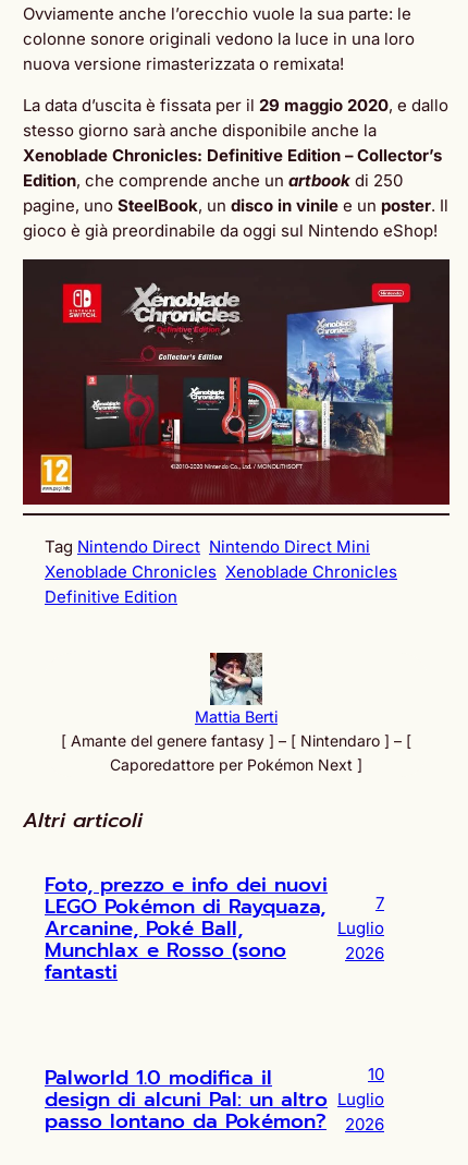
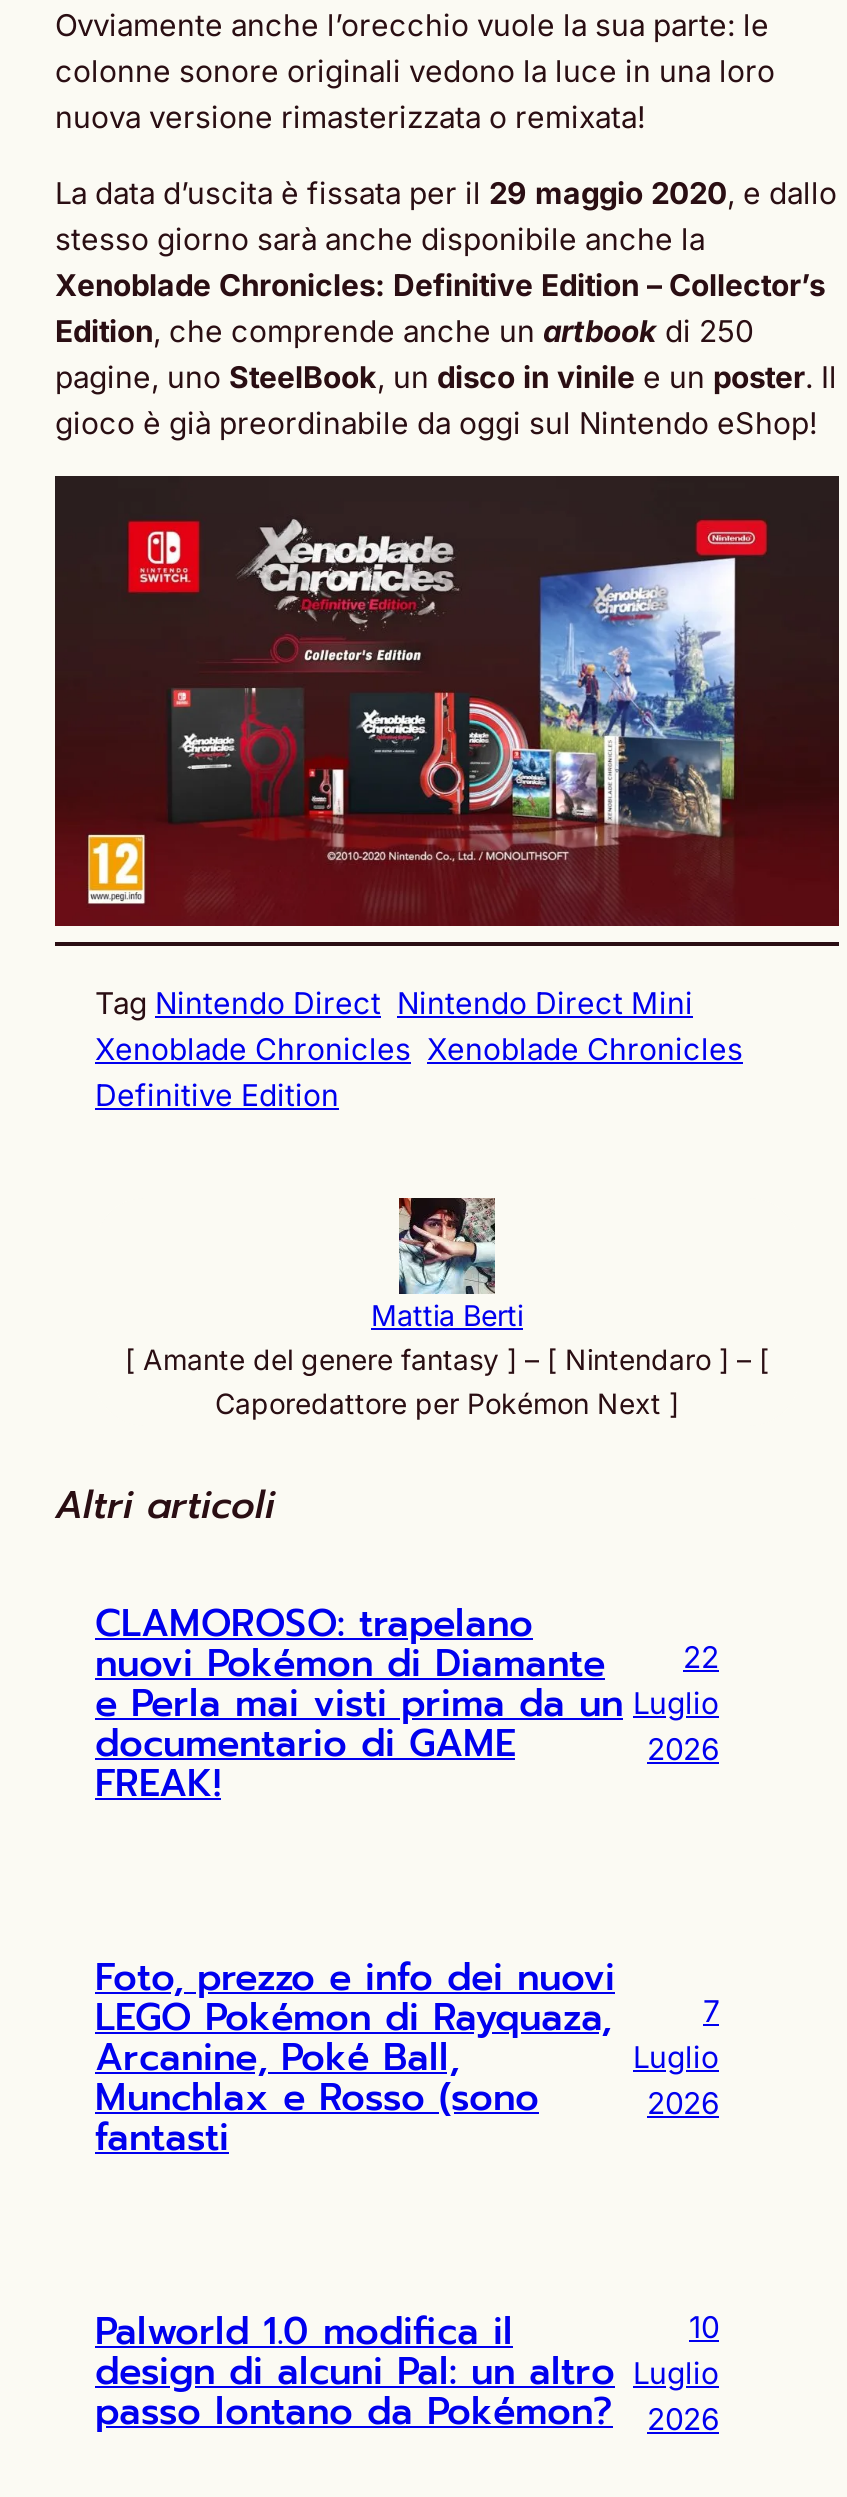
none -> [95,1595,623,1811] CLAMOROSO: trapelano | nuovi Pokémon di Diamante | e Perla mai visti prima da un | documentario di GAME | FREAK!
none -> [633,1638,719,1768] 22 | Luglio | 2026

